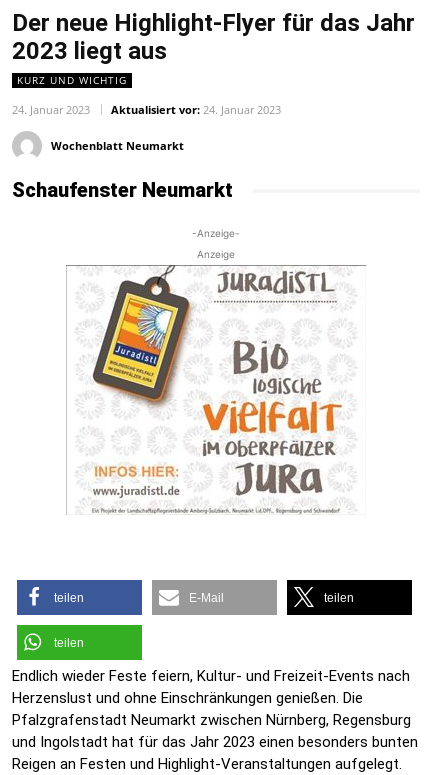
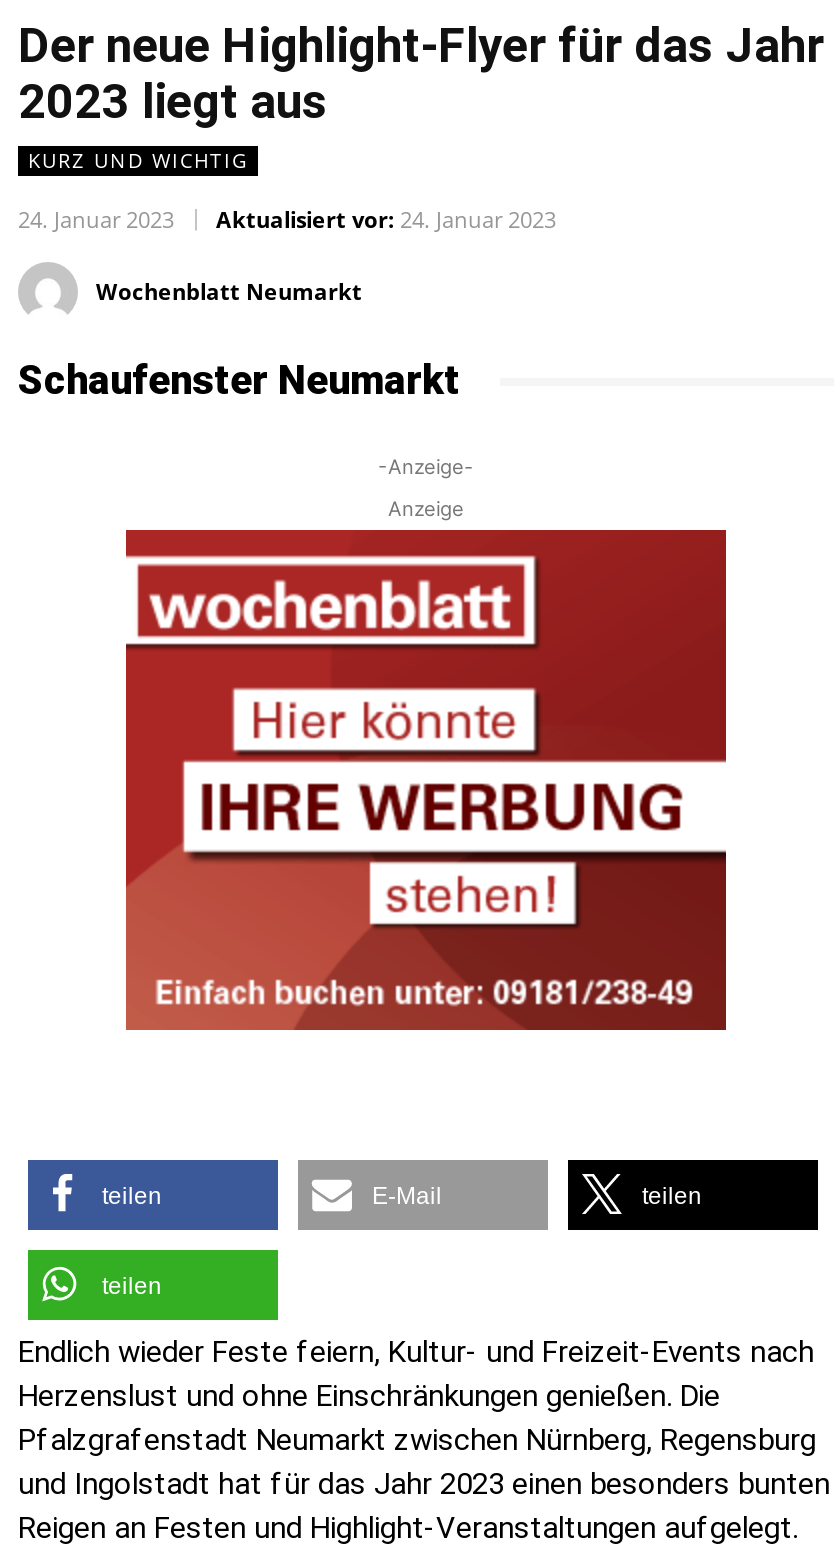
[66,265,366,515] [image] -> [124,530,728,1032] [image]

